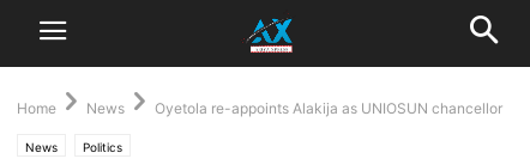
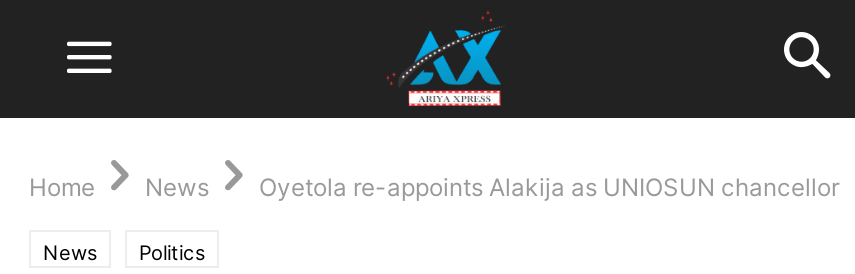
[245,14,300,60] [image] -> [387,12,503,108] [image]

